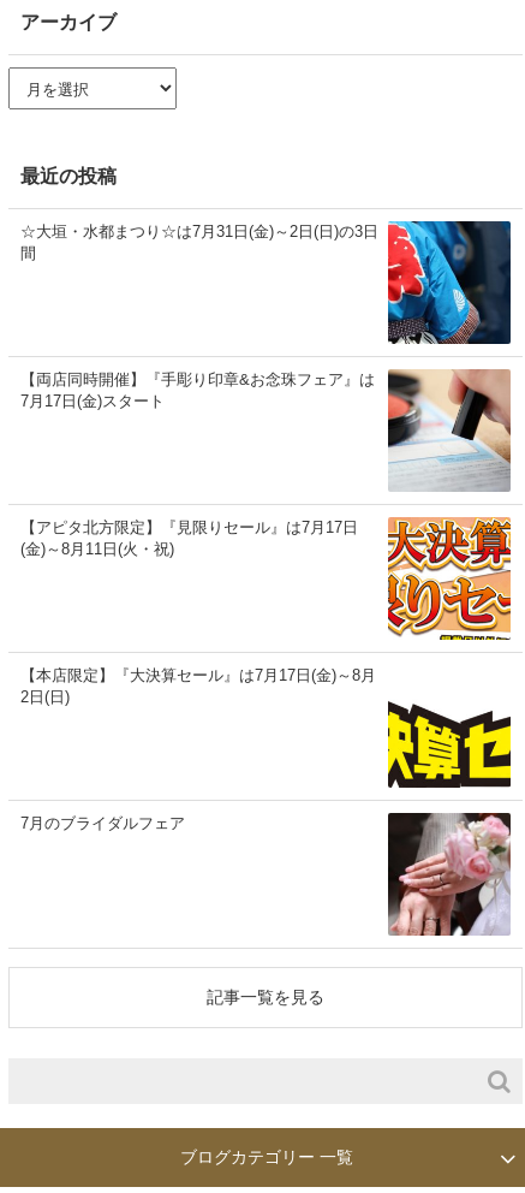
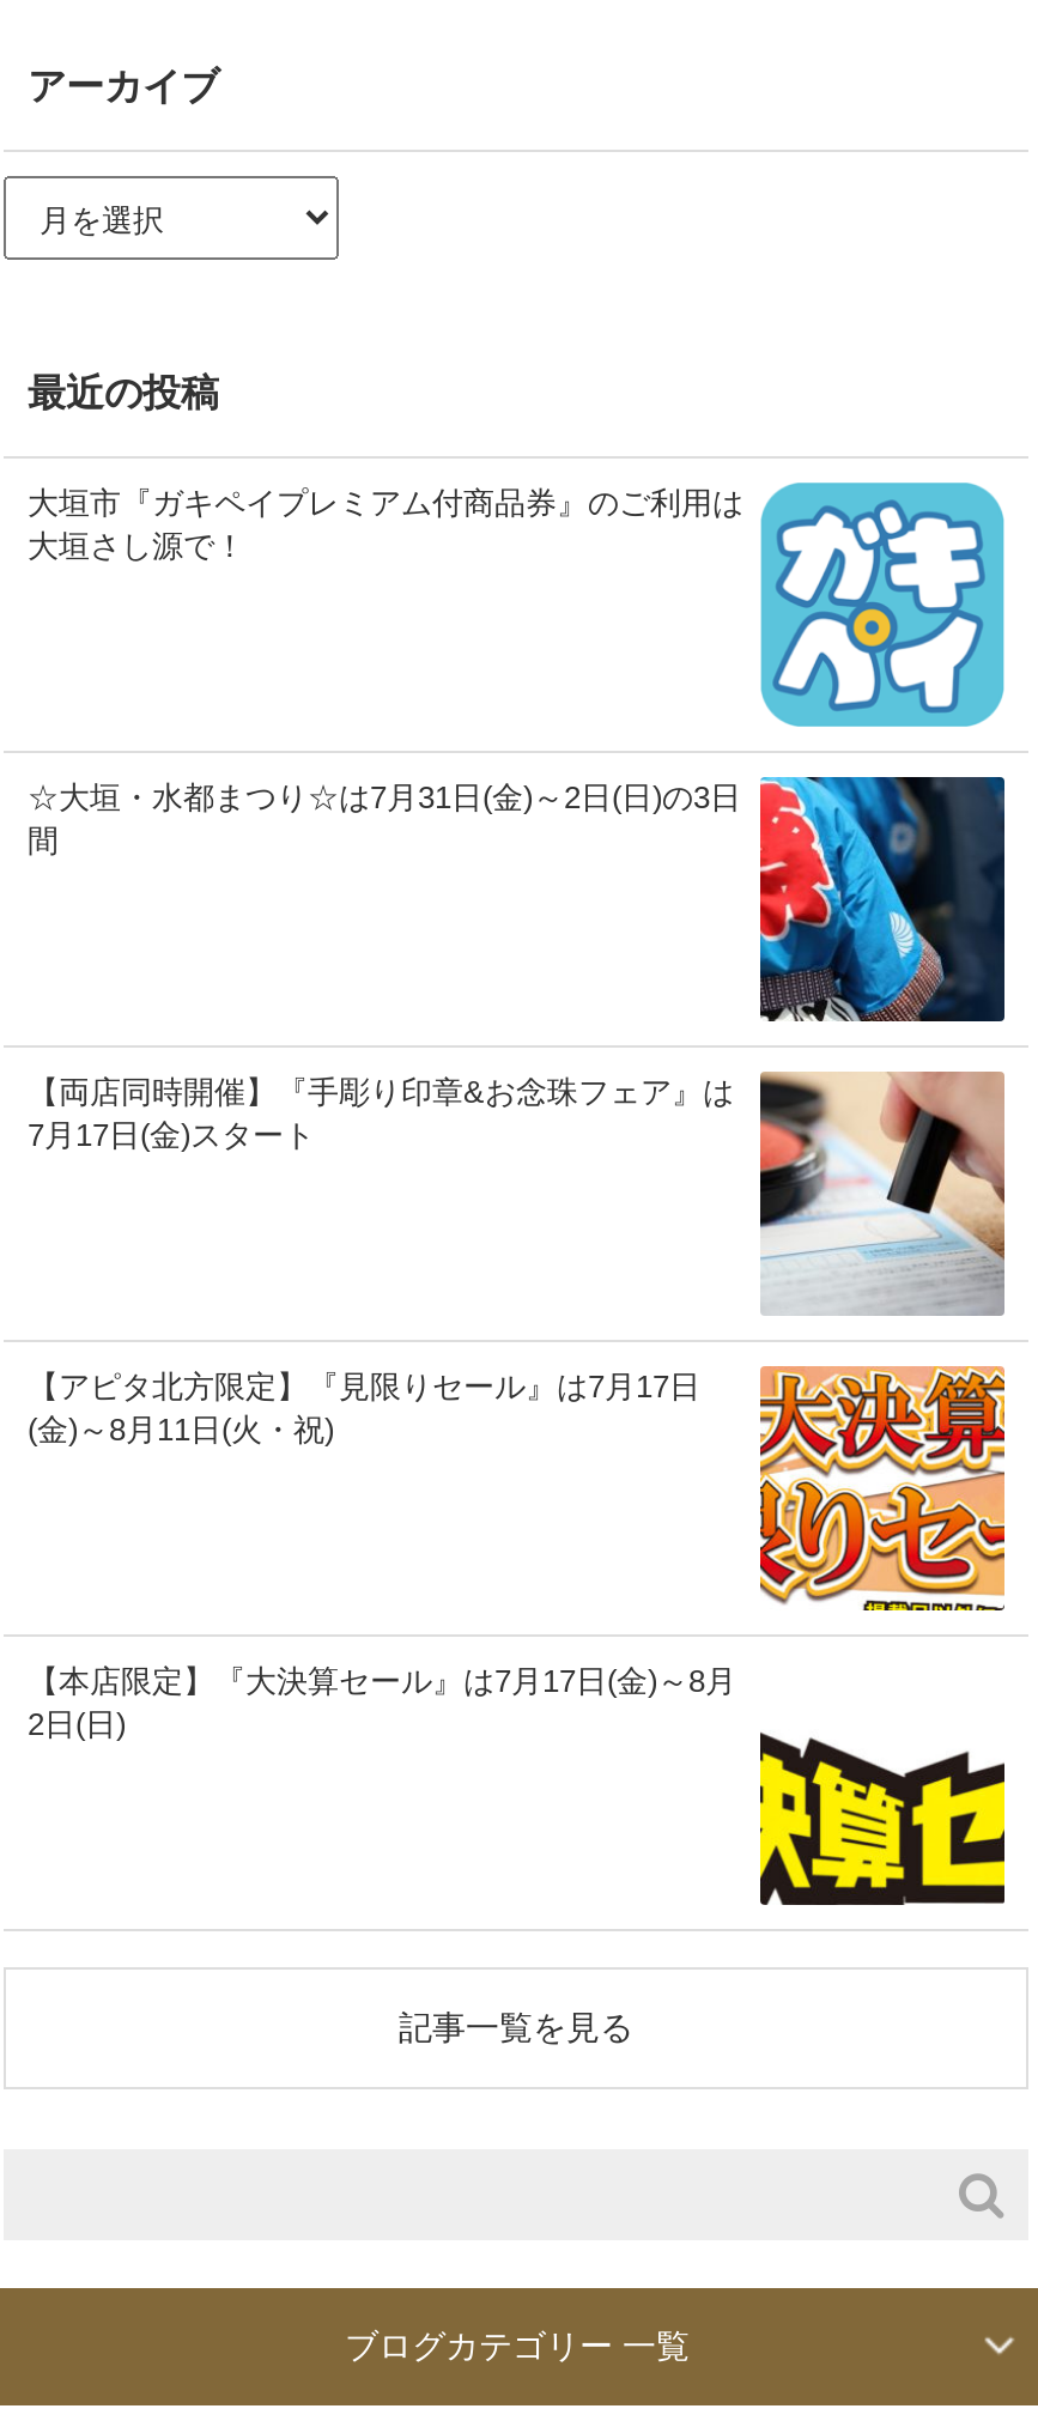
none -> [28,480,1004,729] [image] | 大垣市『ガキペイプレミアム付商品券』のご利用は | 大垣さし源で！
moved [20,219,511,706] -> [28,772,1004,1743]: [image] | 間 | 【両店同時開催】『手彫り印章&お念珠フェア』は | 7月17日(金)スタート | 【アピタ北方限定】『見限りセール』は7月17日 | (金)～8月11日(火・祝) | 【本店限定】『大決算セール』は7月17日(金)～8月 | 2日(日)
moved [388,702,511,785] -> [760,1735,1004,1900]: [image]
[20,815,185,833] 7月のブライダルフェア -> none
[387,812,512,937] [image] -> none

